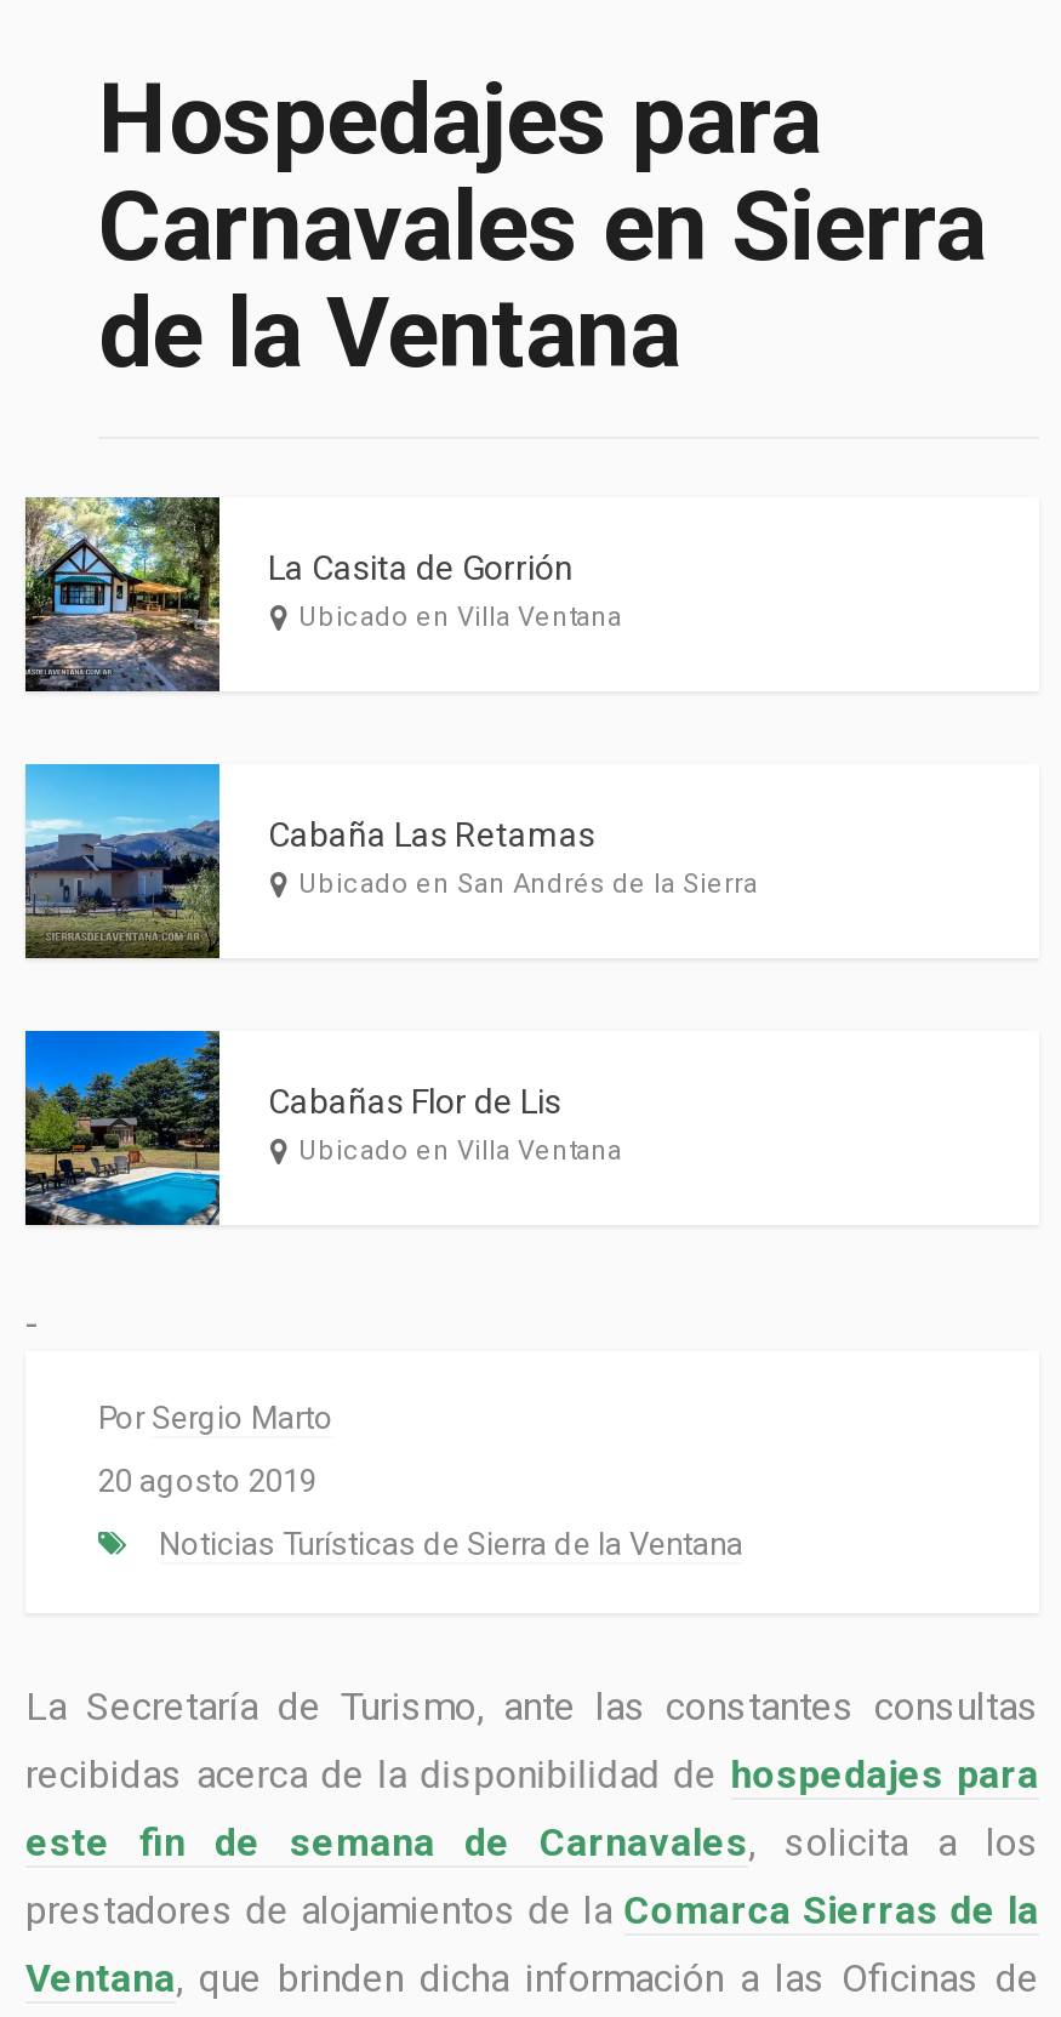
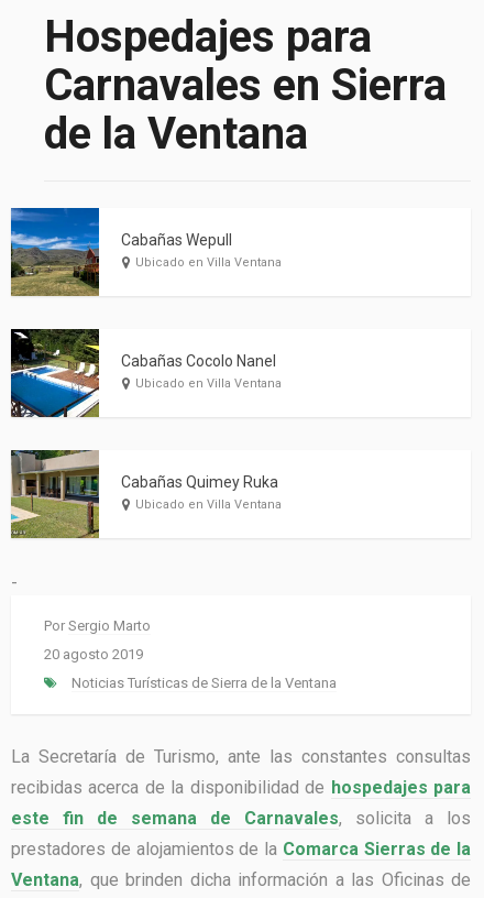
[23,495,574,694] [image] | La Casita de Gorrión -> [10,207,232,297] [image] | Cabañas Wepull
[23,762,758,961] [image] | Cabaña Las Retamas | Ubicado en San Andrés de la Sierra -> [10,328,282,418] [image] | Cabañas Cocolo Nanel | Ubicado en Villa Ventana
[23,1029,561,1227] [image] | Cabañas Flor de Lis -> [10,449,278,539] [image] | Cabañas Quimey Ruka

